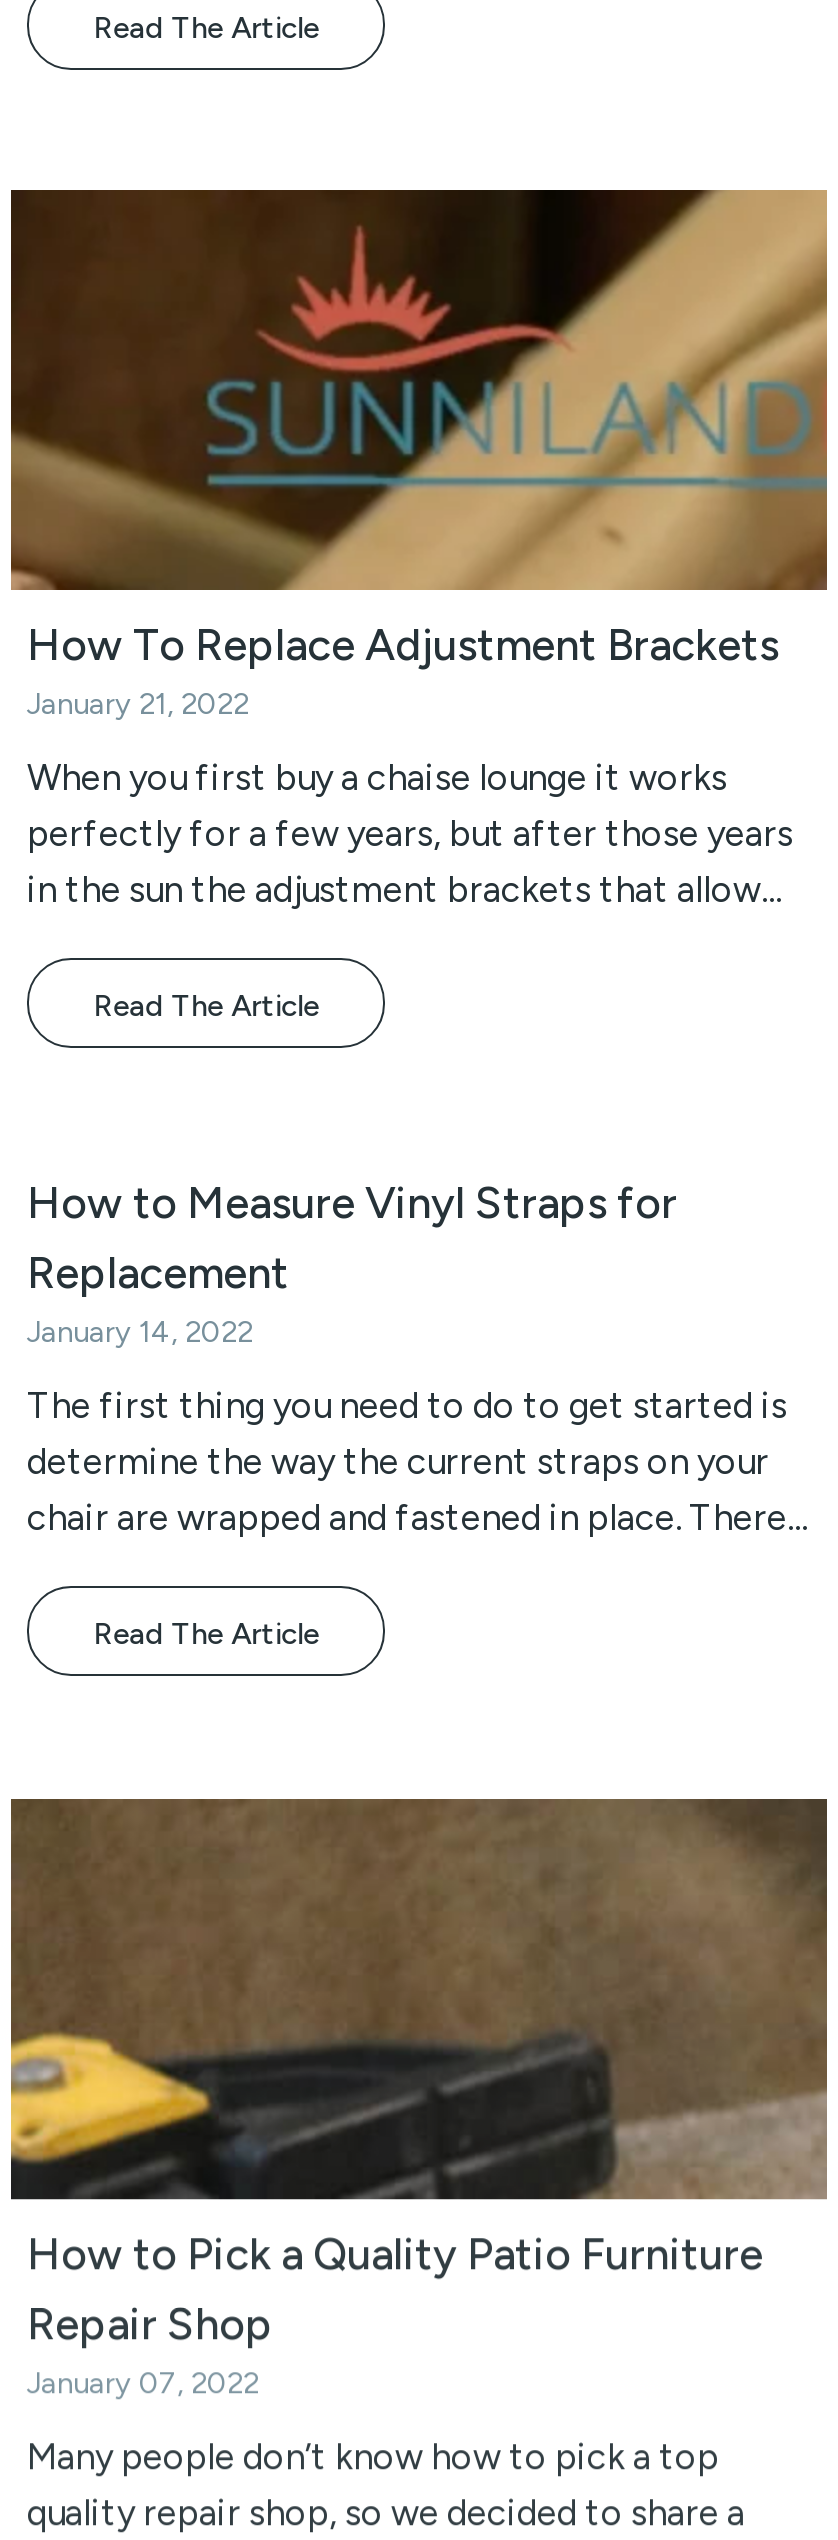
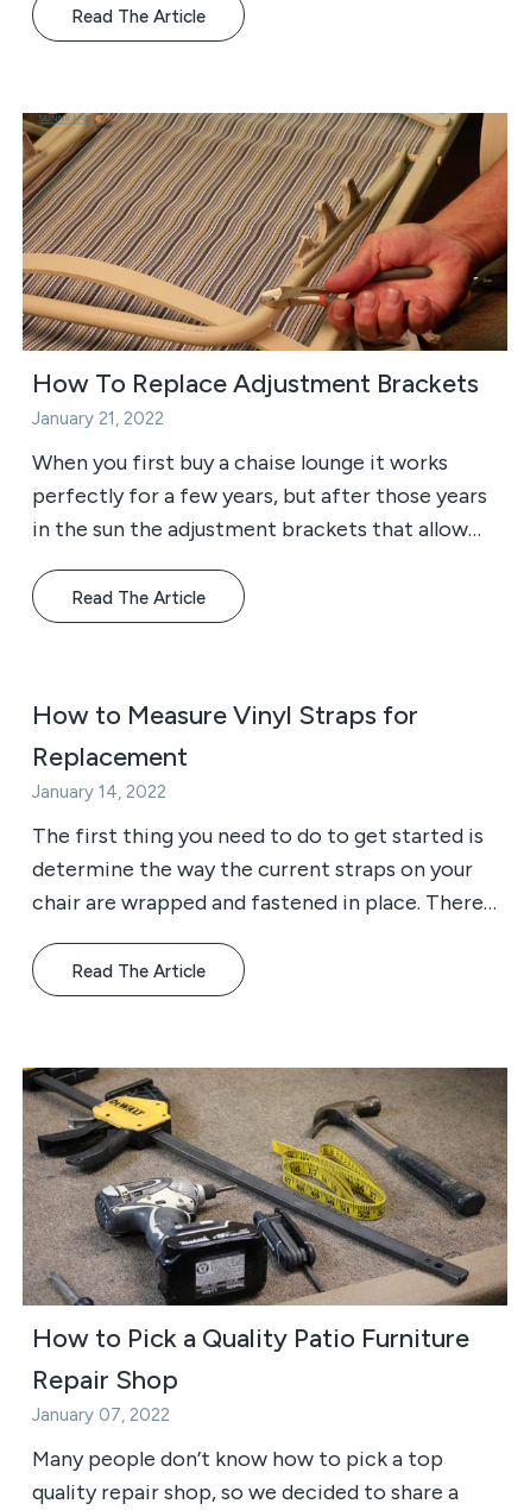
[9,188,829,592] [image] -> [21,112,509,352] [image]
[9,1796,827,2202] [image] -> [21,1067,509,1308] [image]

